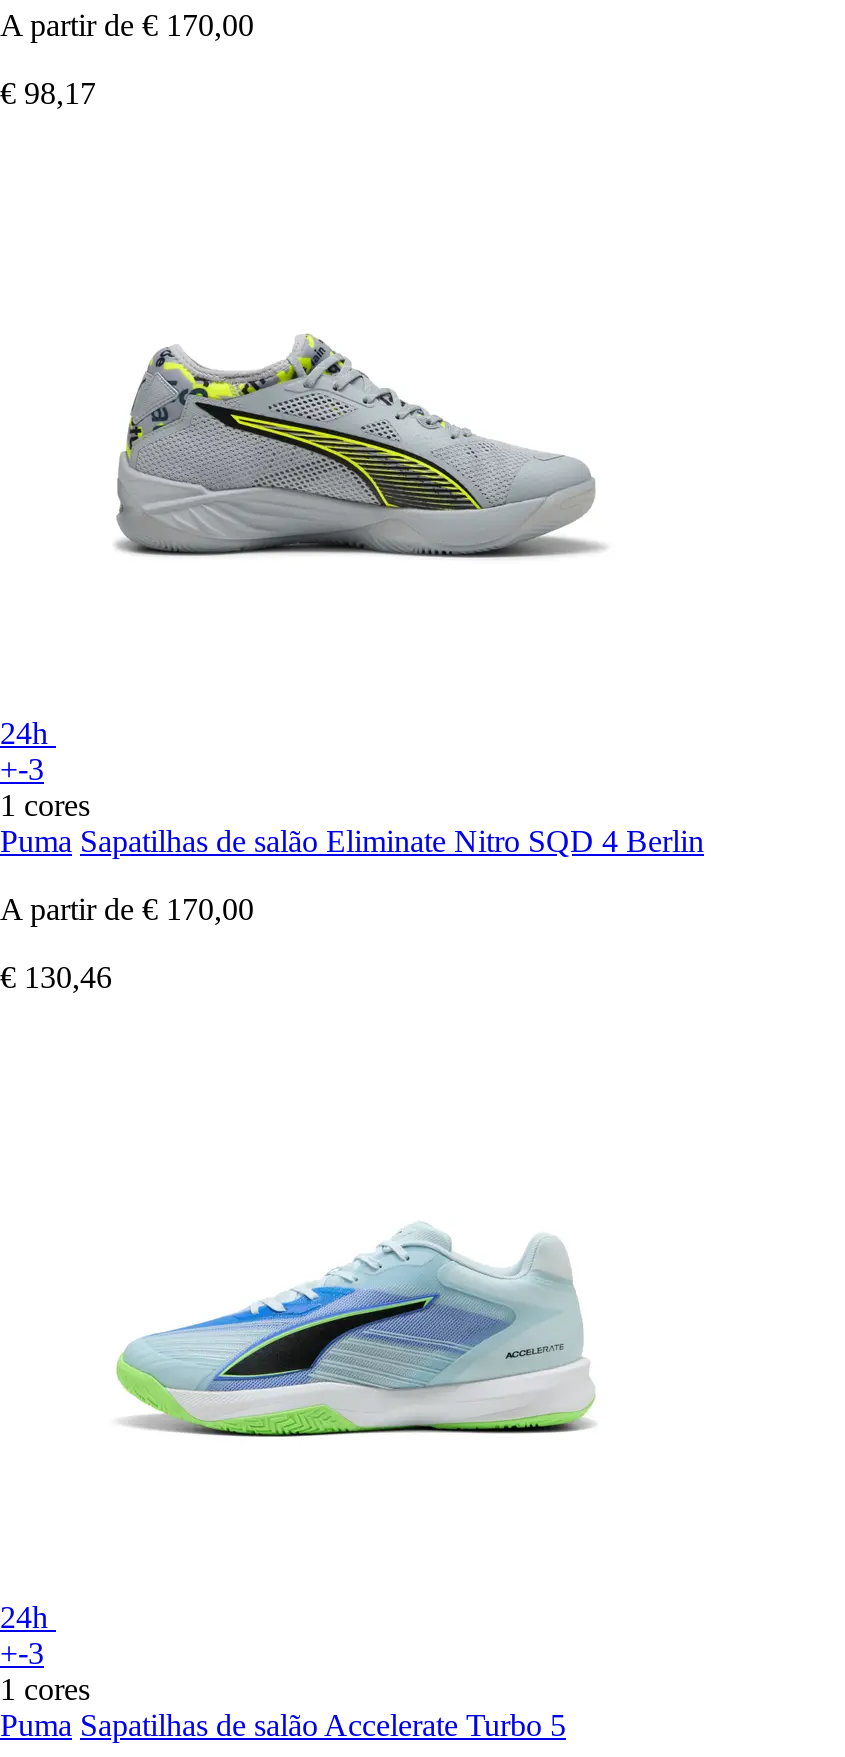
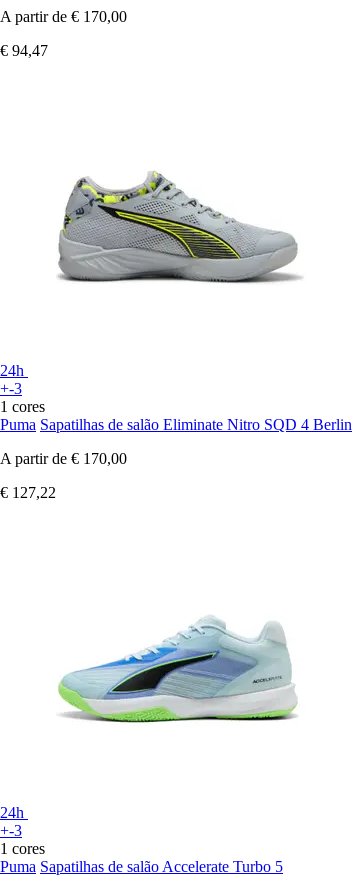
[0,77,96,111] € 98,17 -> [0,42,48,59] € 94,47
[0,961,112,995] € 130,46 -> [0,484,56,501] € 127,22

